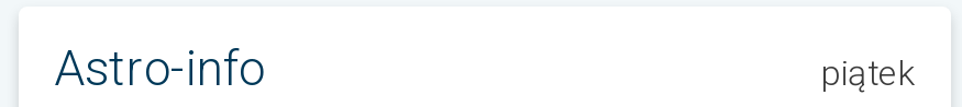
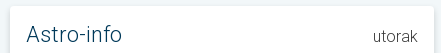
[821,52,916,93] piątek -> [373,27,418,46] utorak

